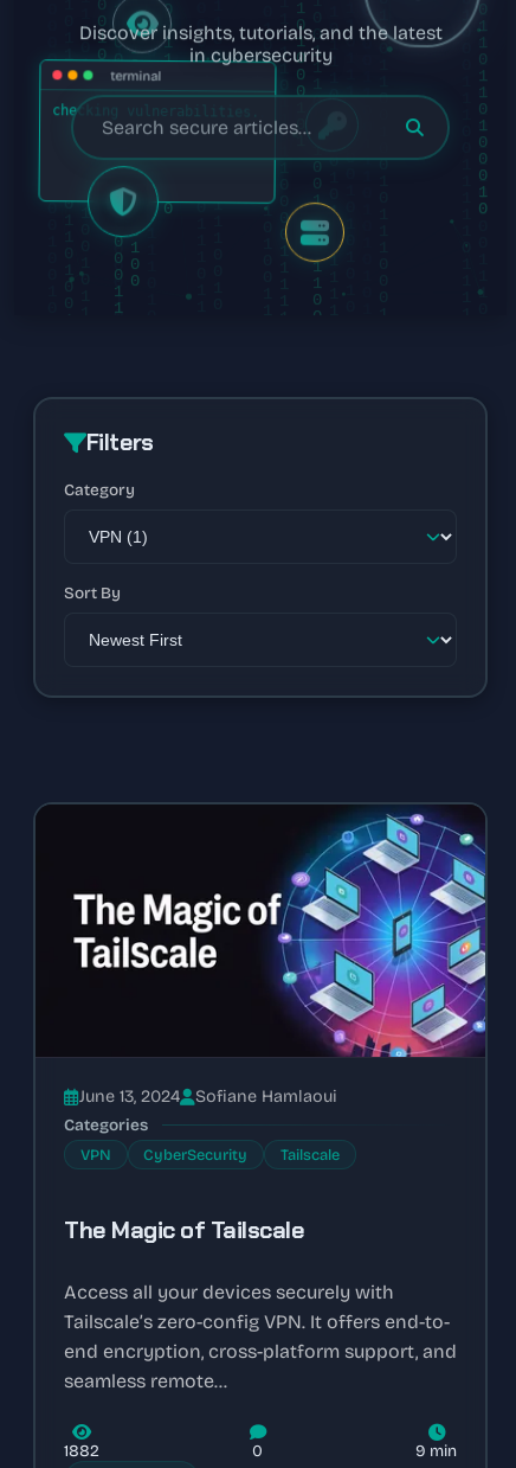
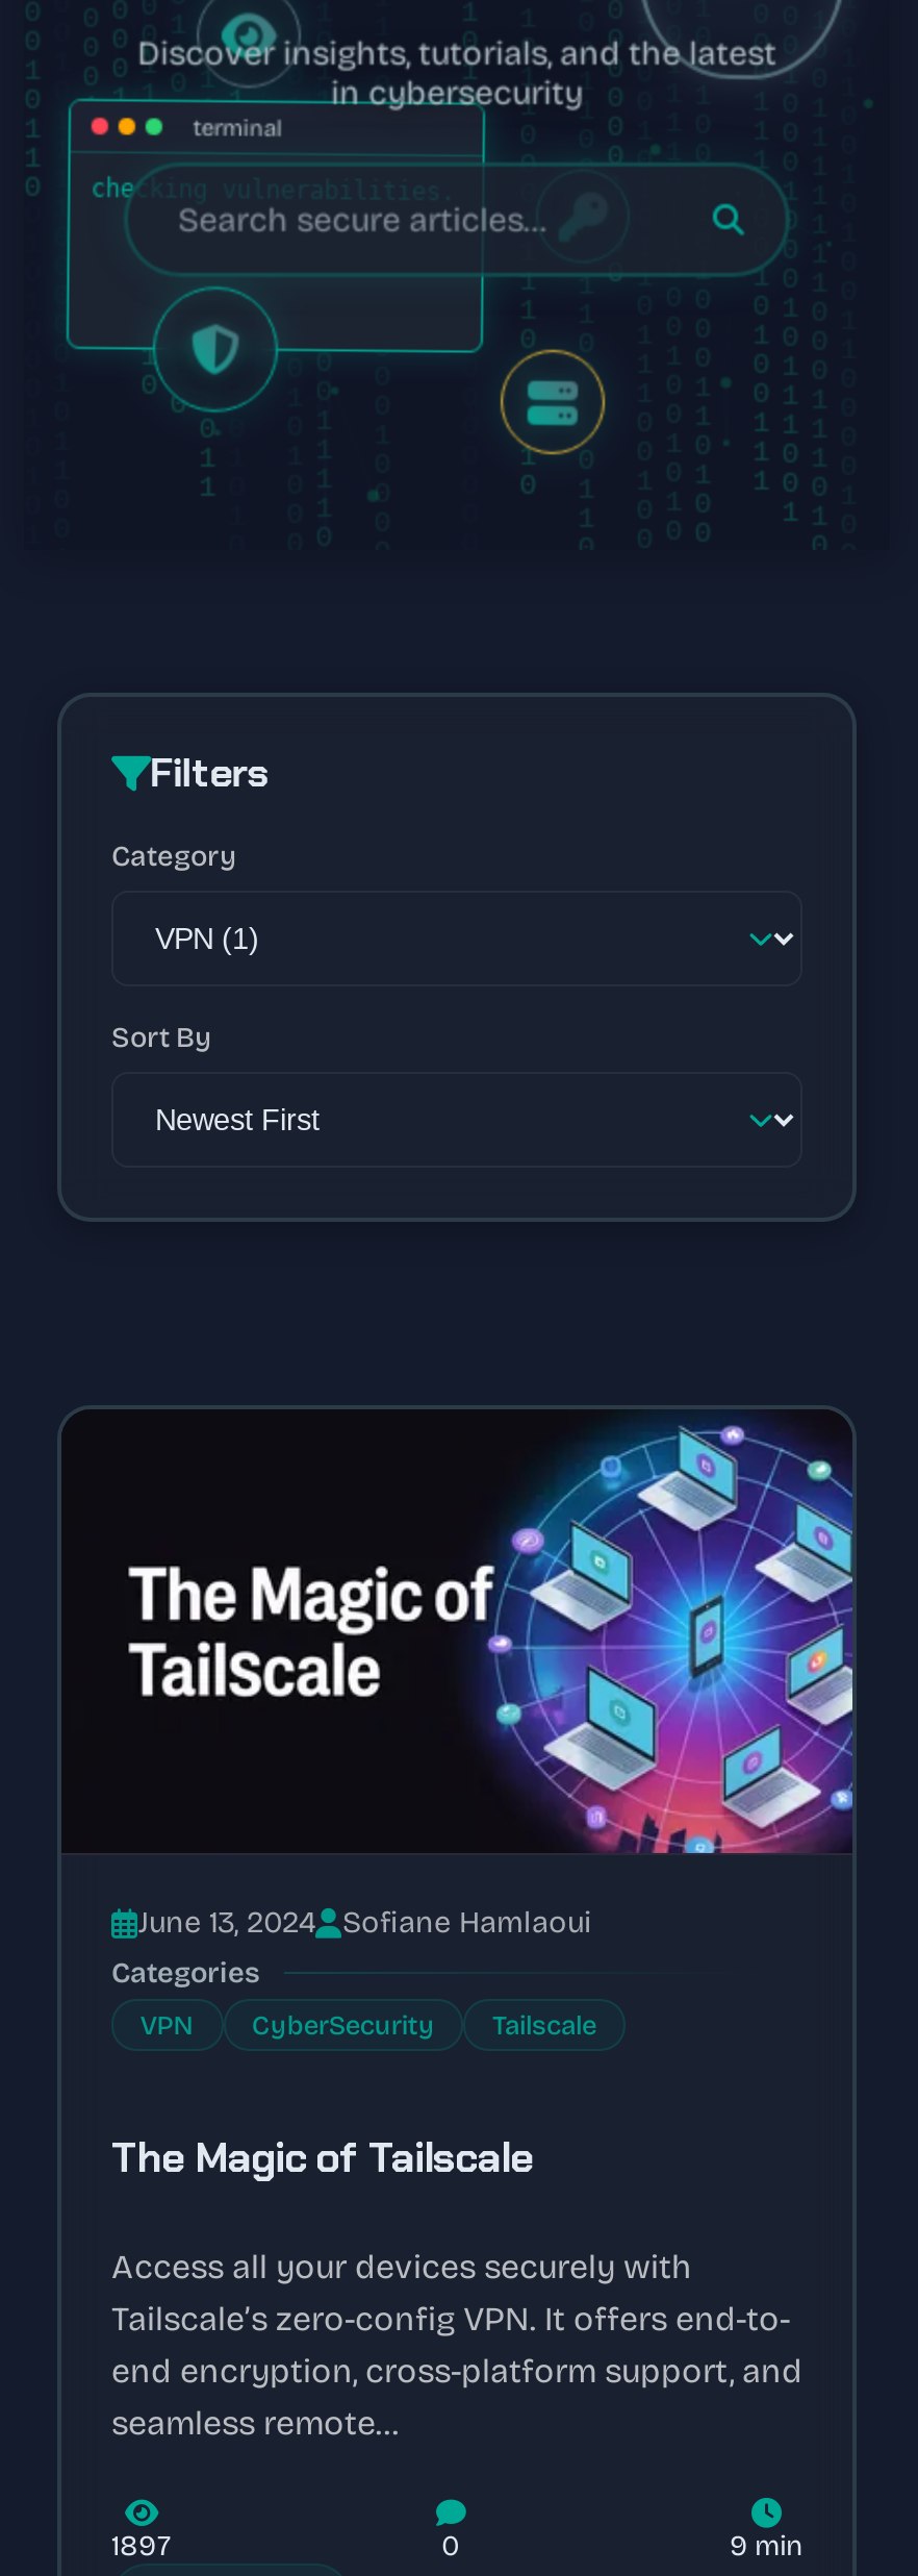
[64,1441,99,1461] 1882 -> [111,2527,172,2563] 1897

